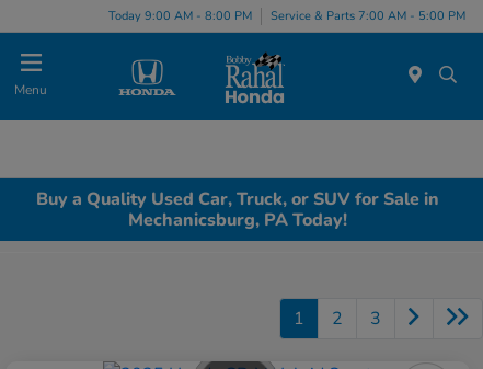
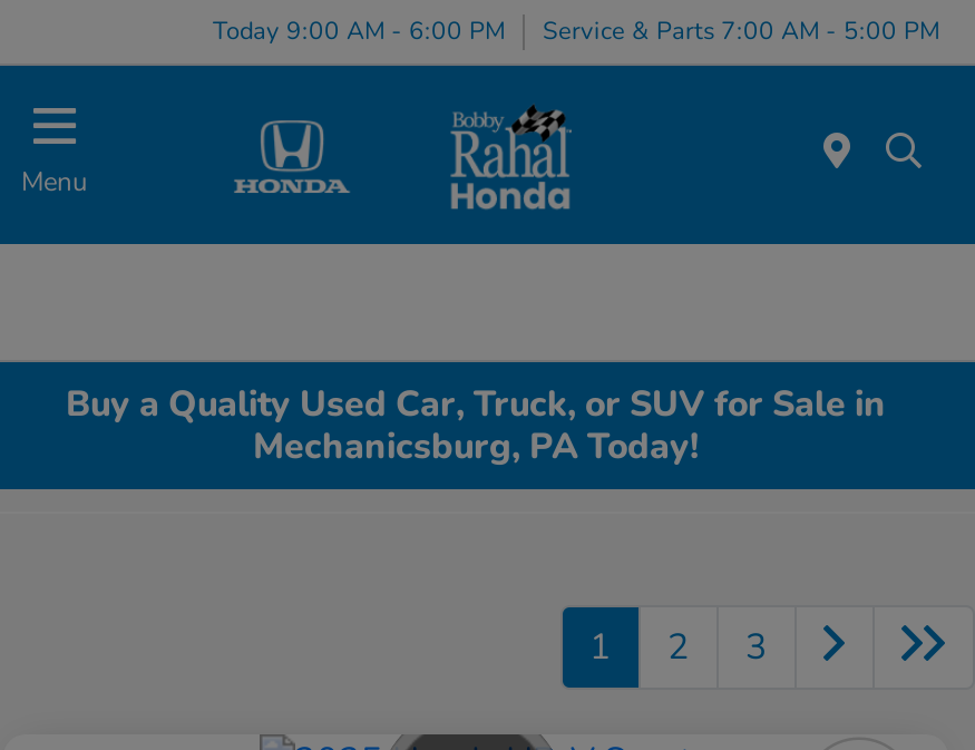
[108,7,465,24] Today 9:00 AM - 8:00 PM Service & Parts 7:00 AM - 5:00 PM -> [213,13,939,47] Today 9:00 AM - 6:00 PM Service & Parts 7:00 AM - 5:00 PM

